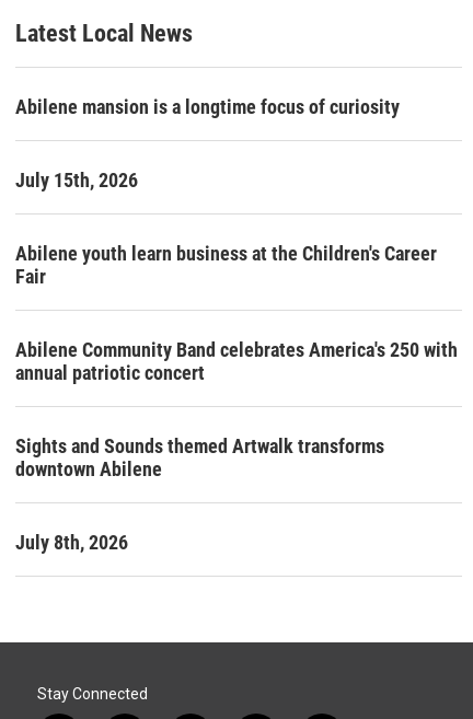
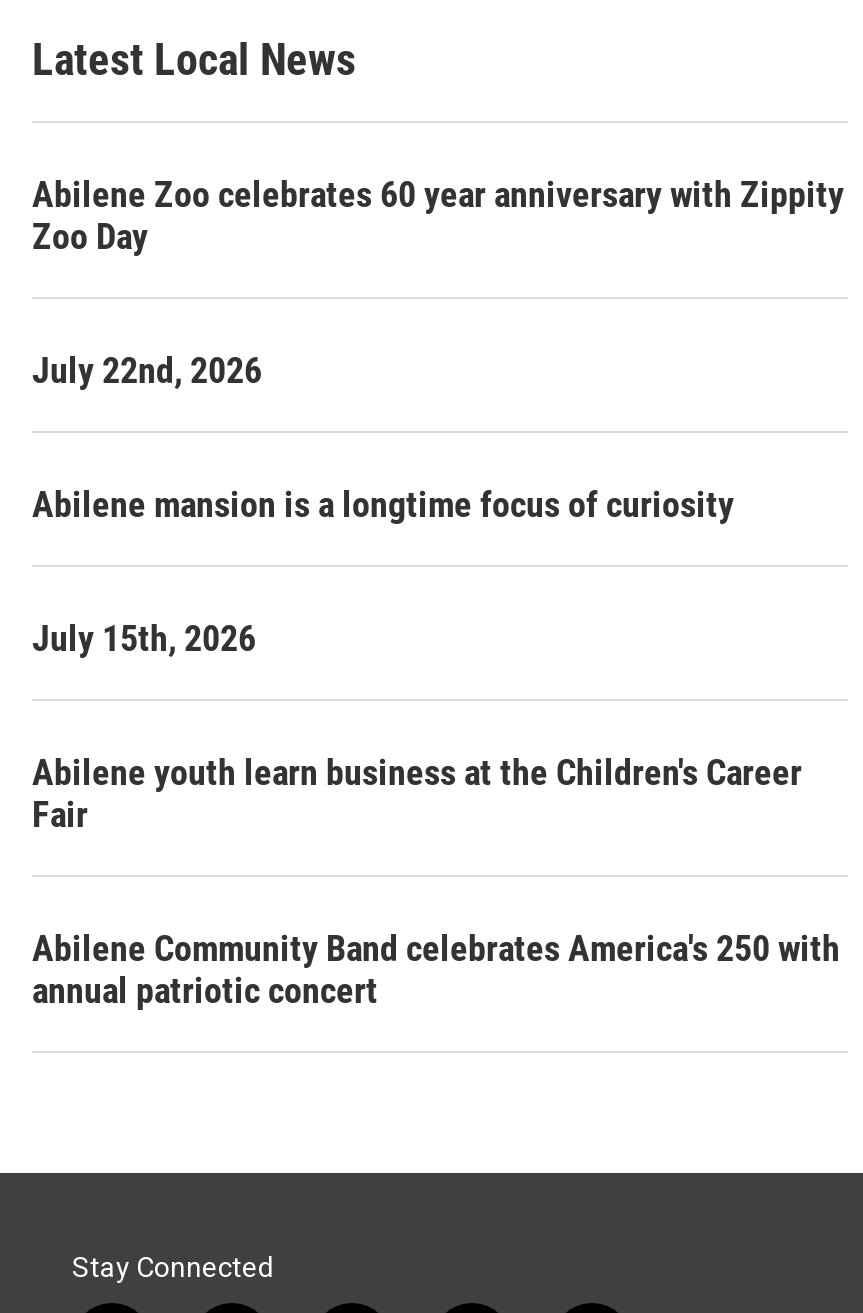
none -> [32,173,844,391] Abilene Zoo celebrates 60 year anniversary with Zippity | Zoo Day | July 22nd, 2026
moved [15,95,458,384] -> [32,483,840,1011]: Abilene mansion is a longtime focus of curiosity | July 15th, 2026 | Abilene youth learn business at the Children's Career | Fair | Abilene Community Band celebrates America's 250 with | annual patriotic concert
[15,434,384,554] Sights and Sounds themed Artwalk transforms | downtown Abilene | July 8th, 2026 -> none

